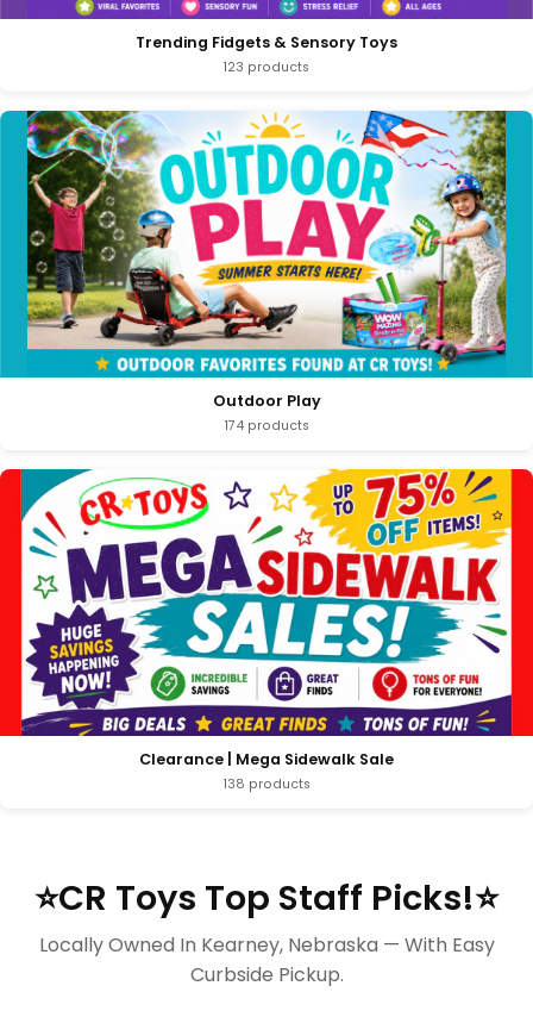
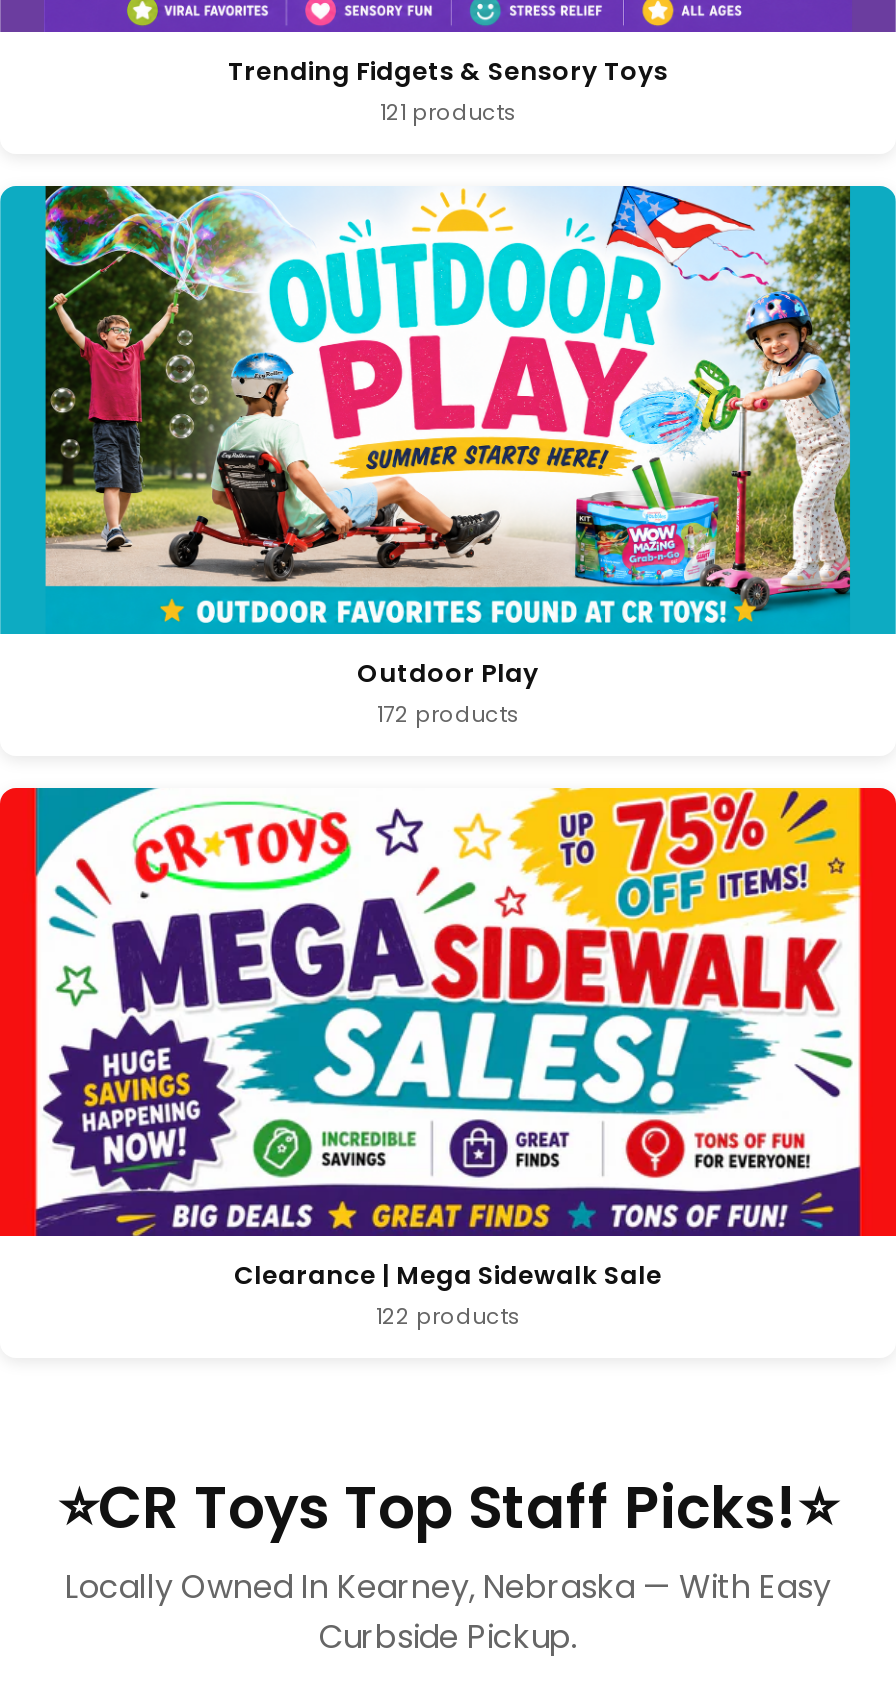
[224,58,309,76] 123 products -> [380,98,516,128] 121 products
[224,417,309,435] 174 products -> [377,700,519,730] 172 products
[223,775,310,793] 138 products -> [376,1302,520,1332] 122 products

